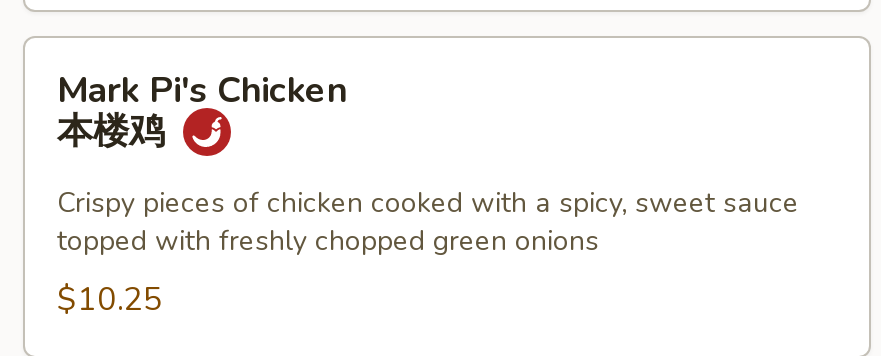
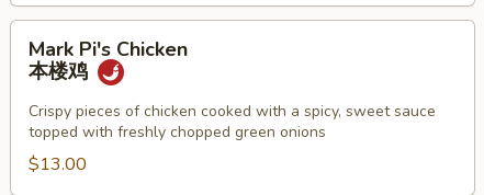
[57,278,163,322] $10.25 -> [29,152,87,176] $13.00

